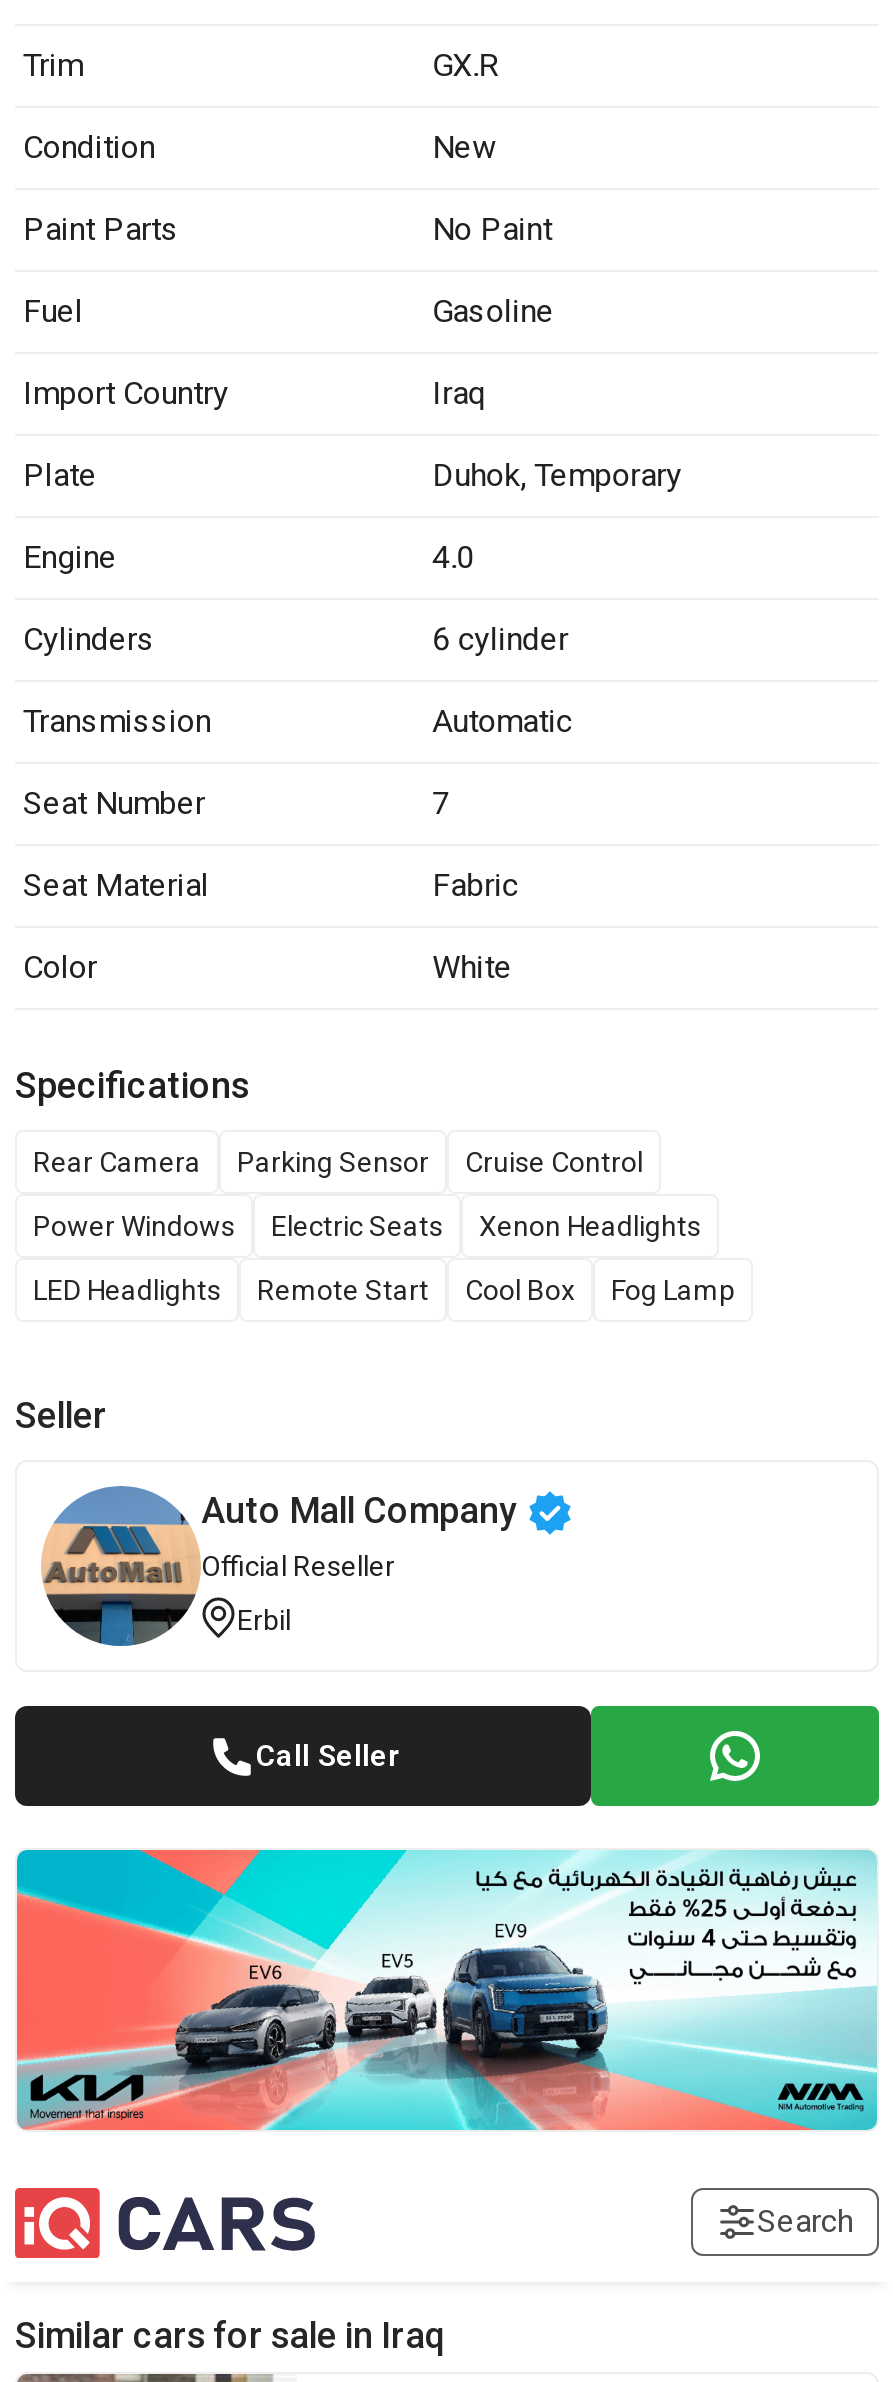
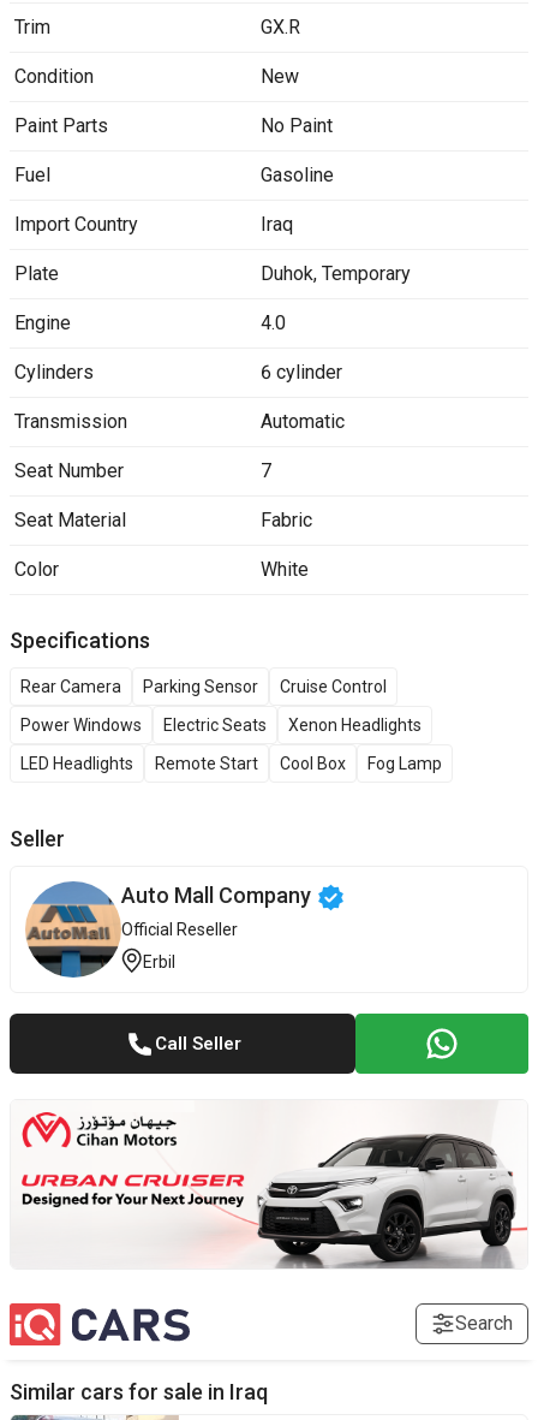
[15,1848,879,2132] [image] -> [11,1100,528,1270] [image]

